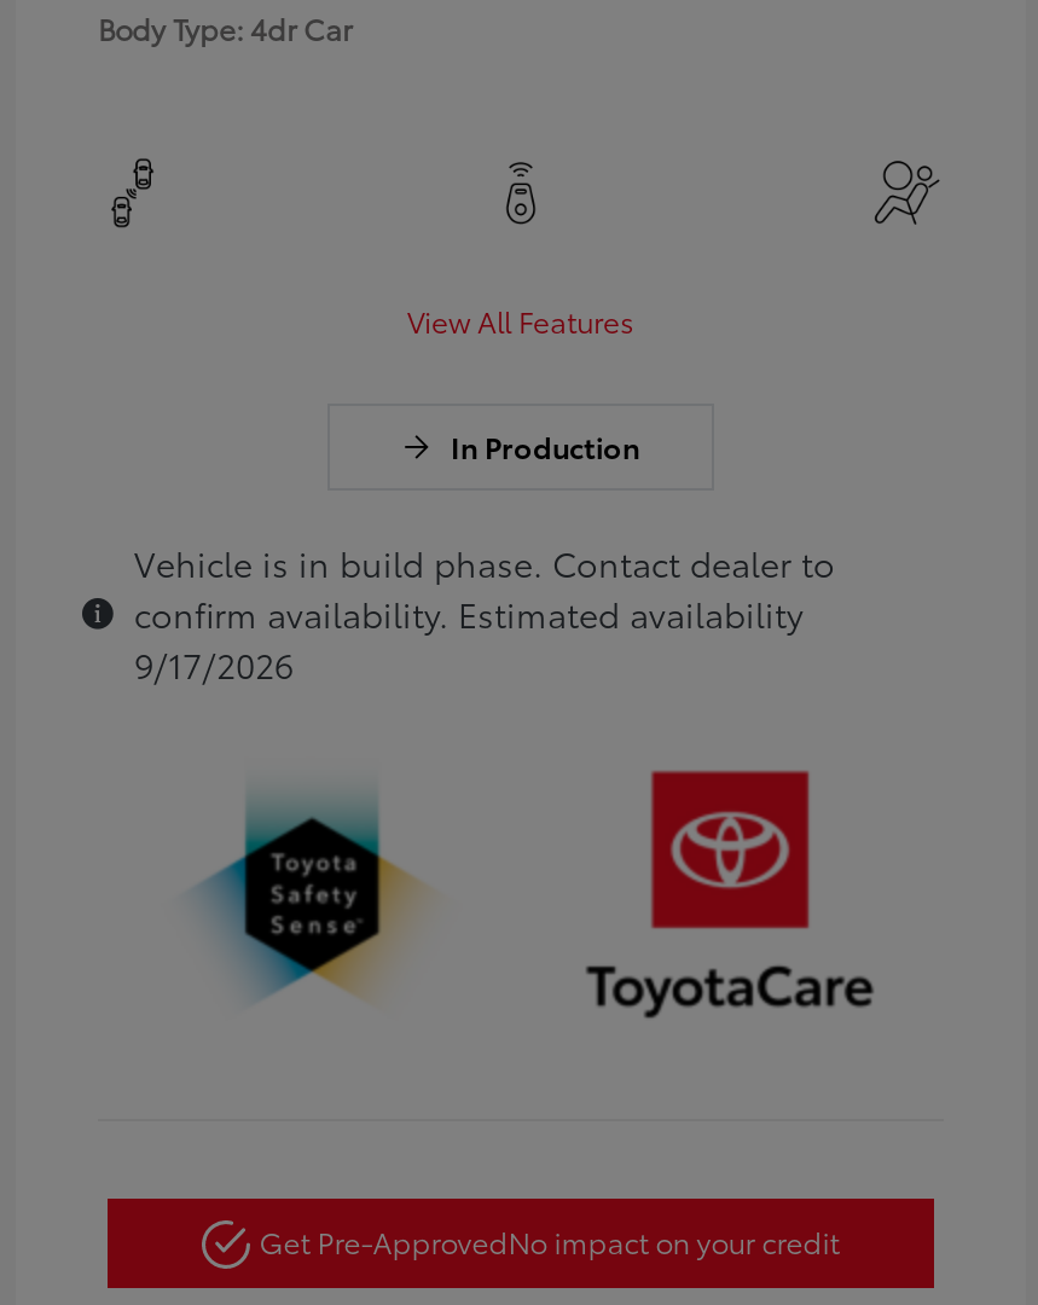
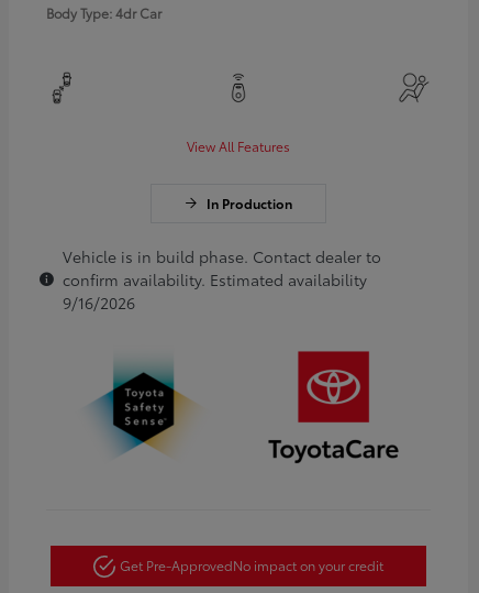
[134,641,294,689] 9/17/2026 -> [63,292,135,314] 9/16/2026

